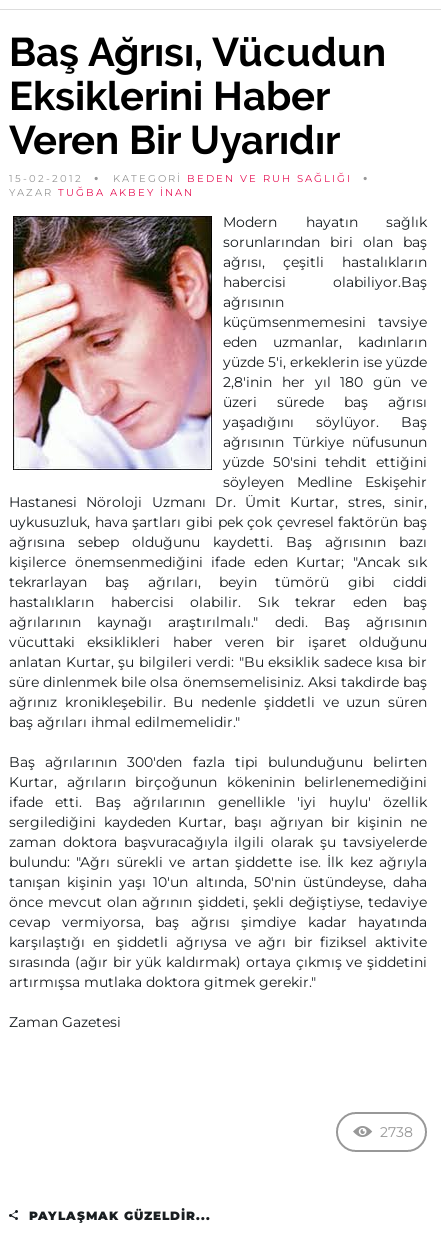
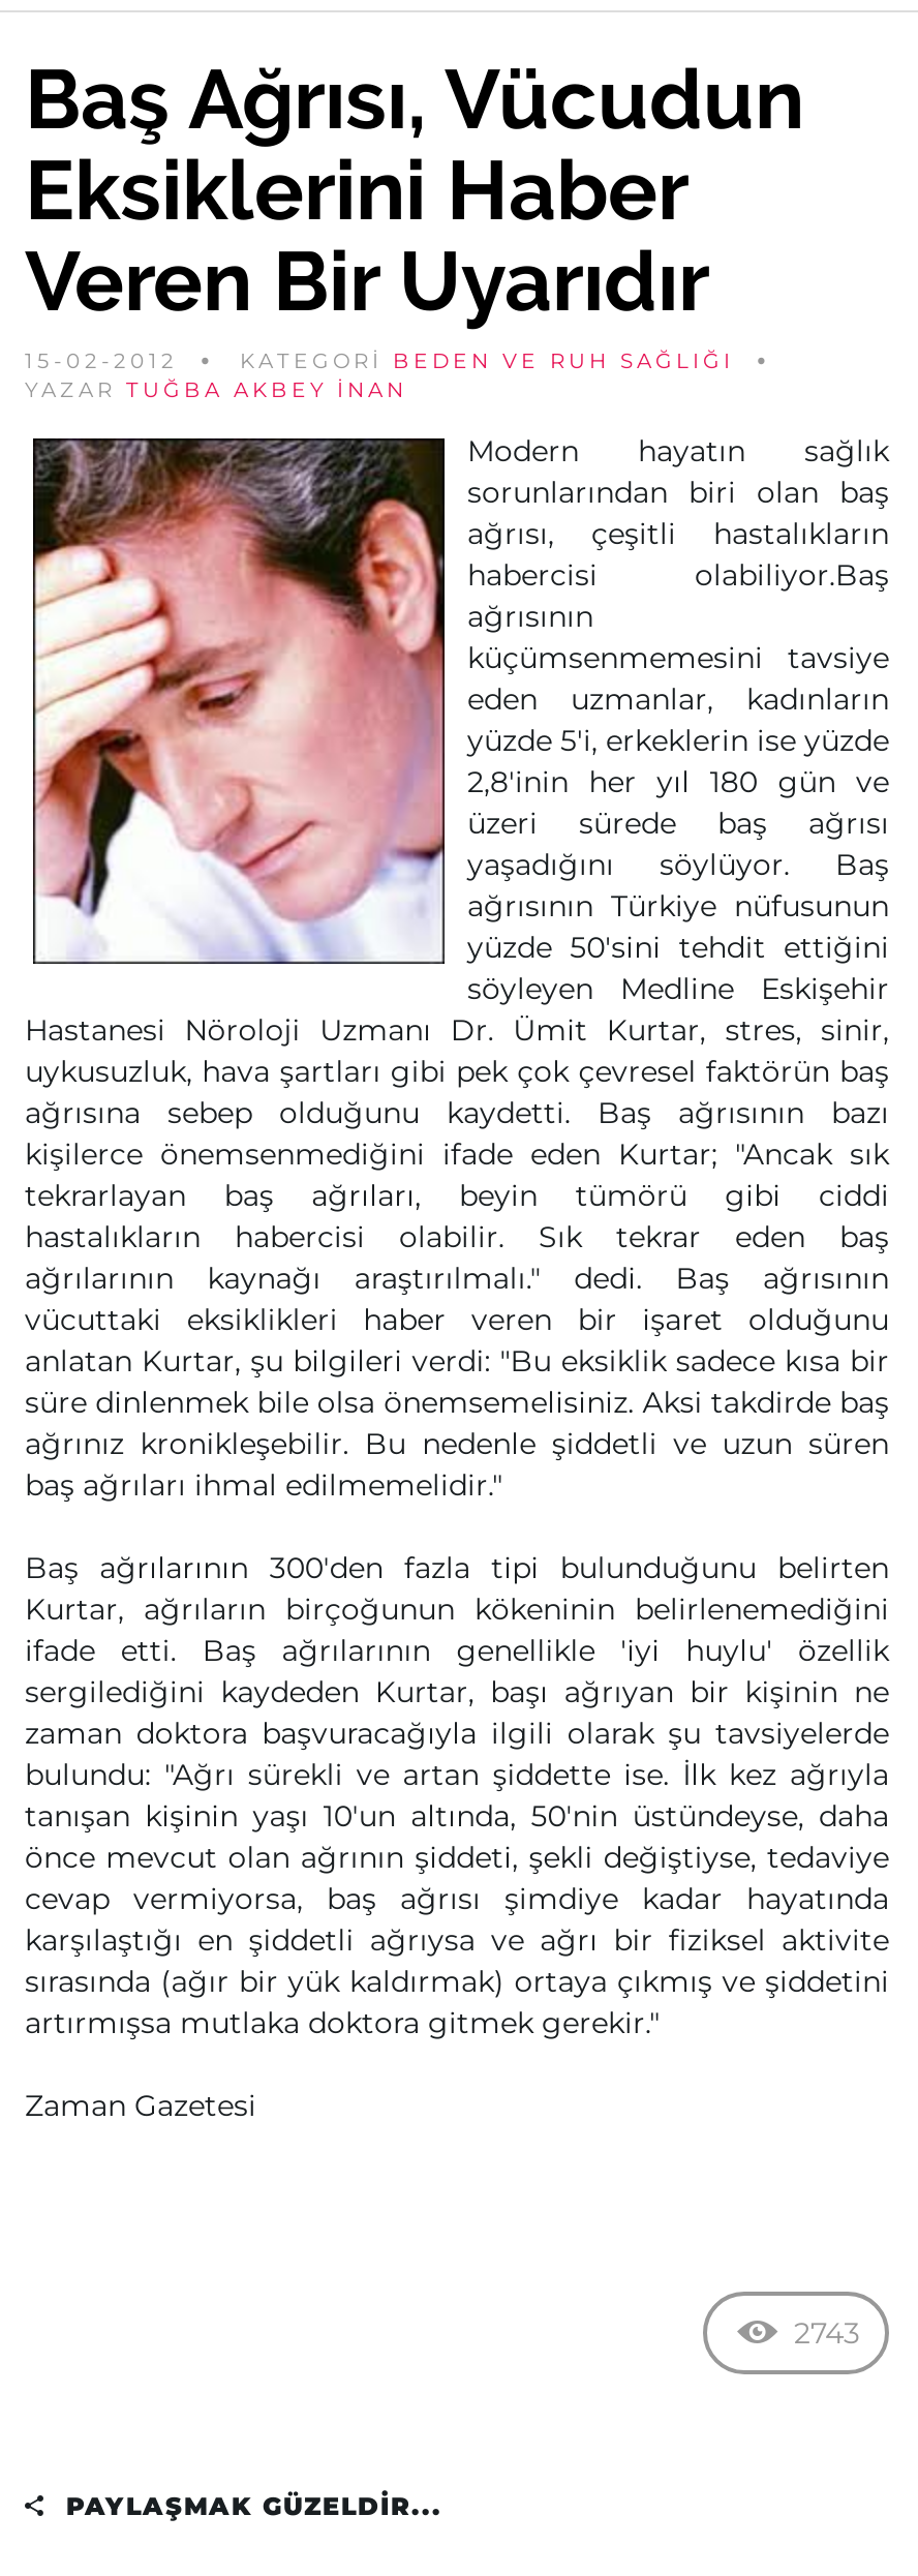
[380,1123,413,1141] 2738 -> [794,2314,860,2352] 2743

